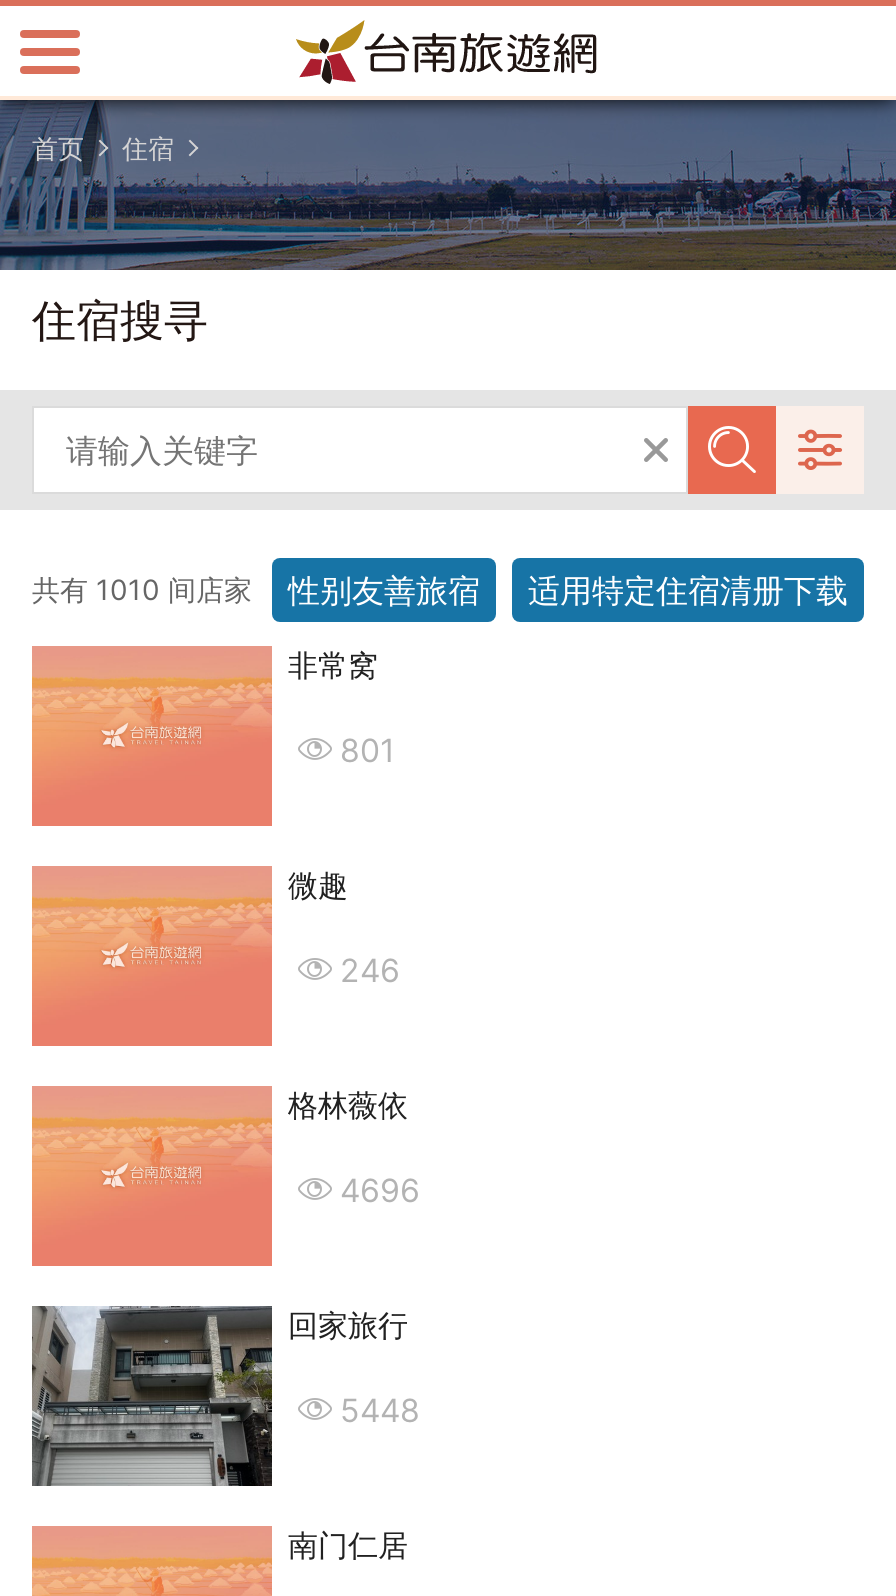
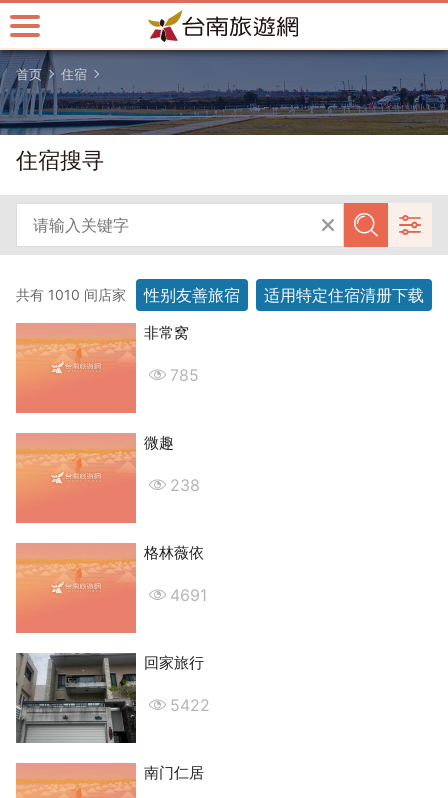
[340,730,394,770] 801 -> [170,365,199,385] 785
[340,950,400,990] 246 -> [170,475,200,495] 238
[340,1170,420,1210] 4696 -> [170,585,207,605] 4691
[340,1390,420,1430] 5448 -> [170,695,210,715] 5422

